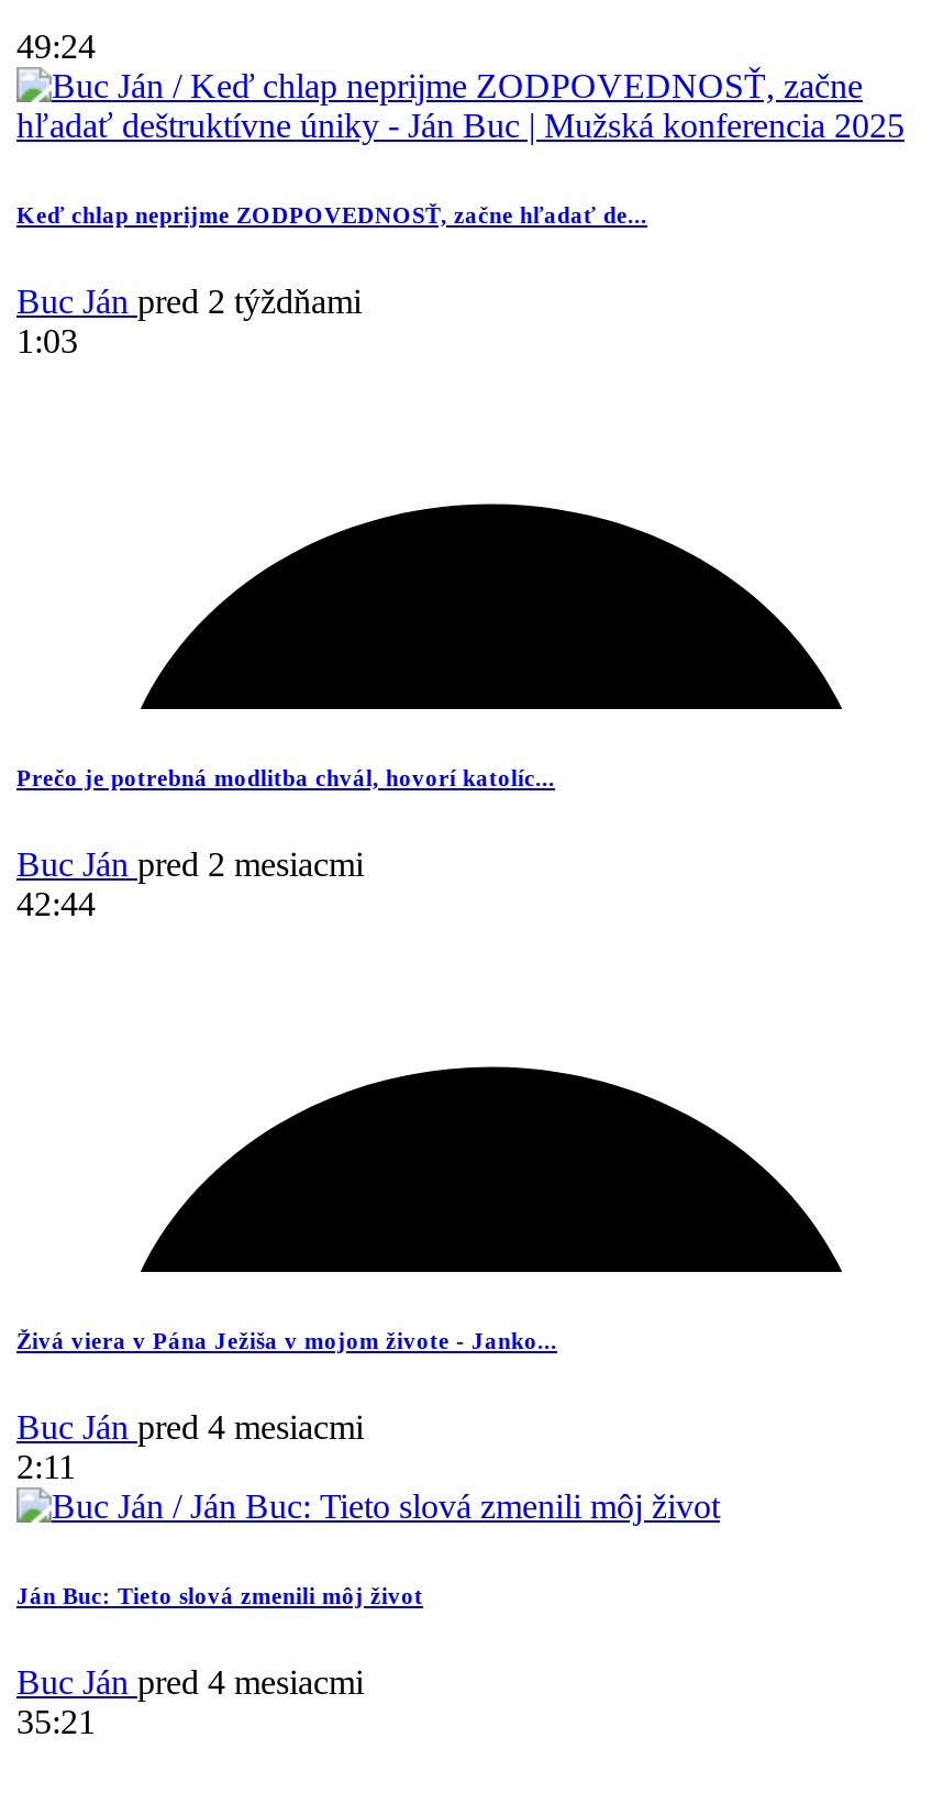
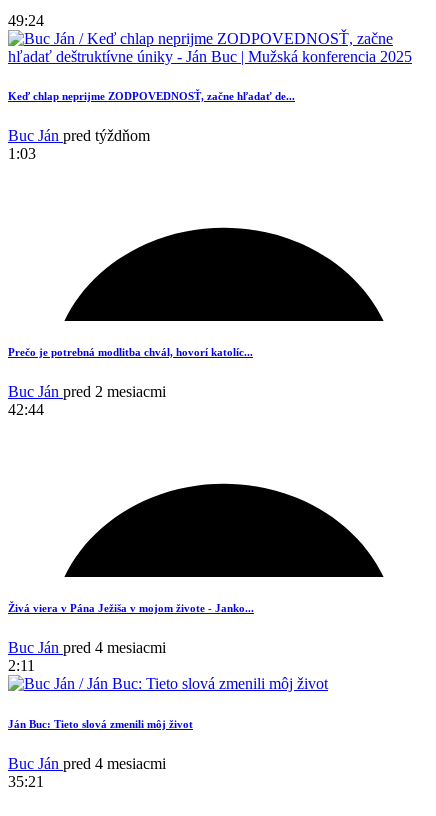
[16,282,362,320] Buc Ján pred 2 týždňami -> [8,127,150,144] Buc Ján pred týždňom

